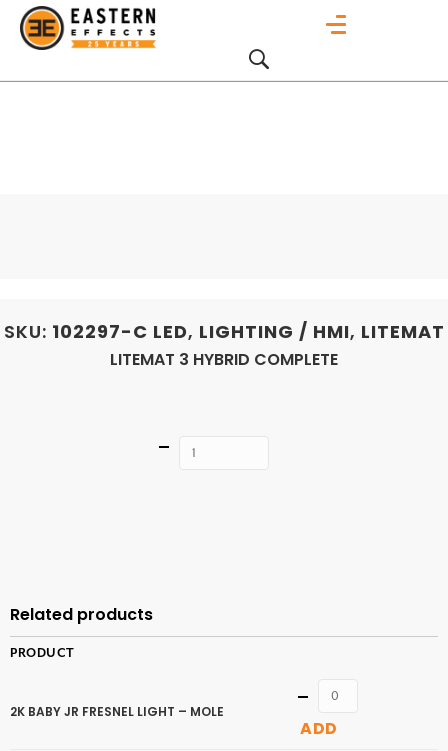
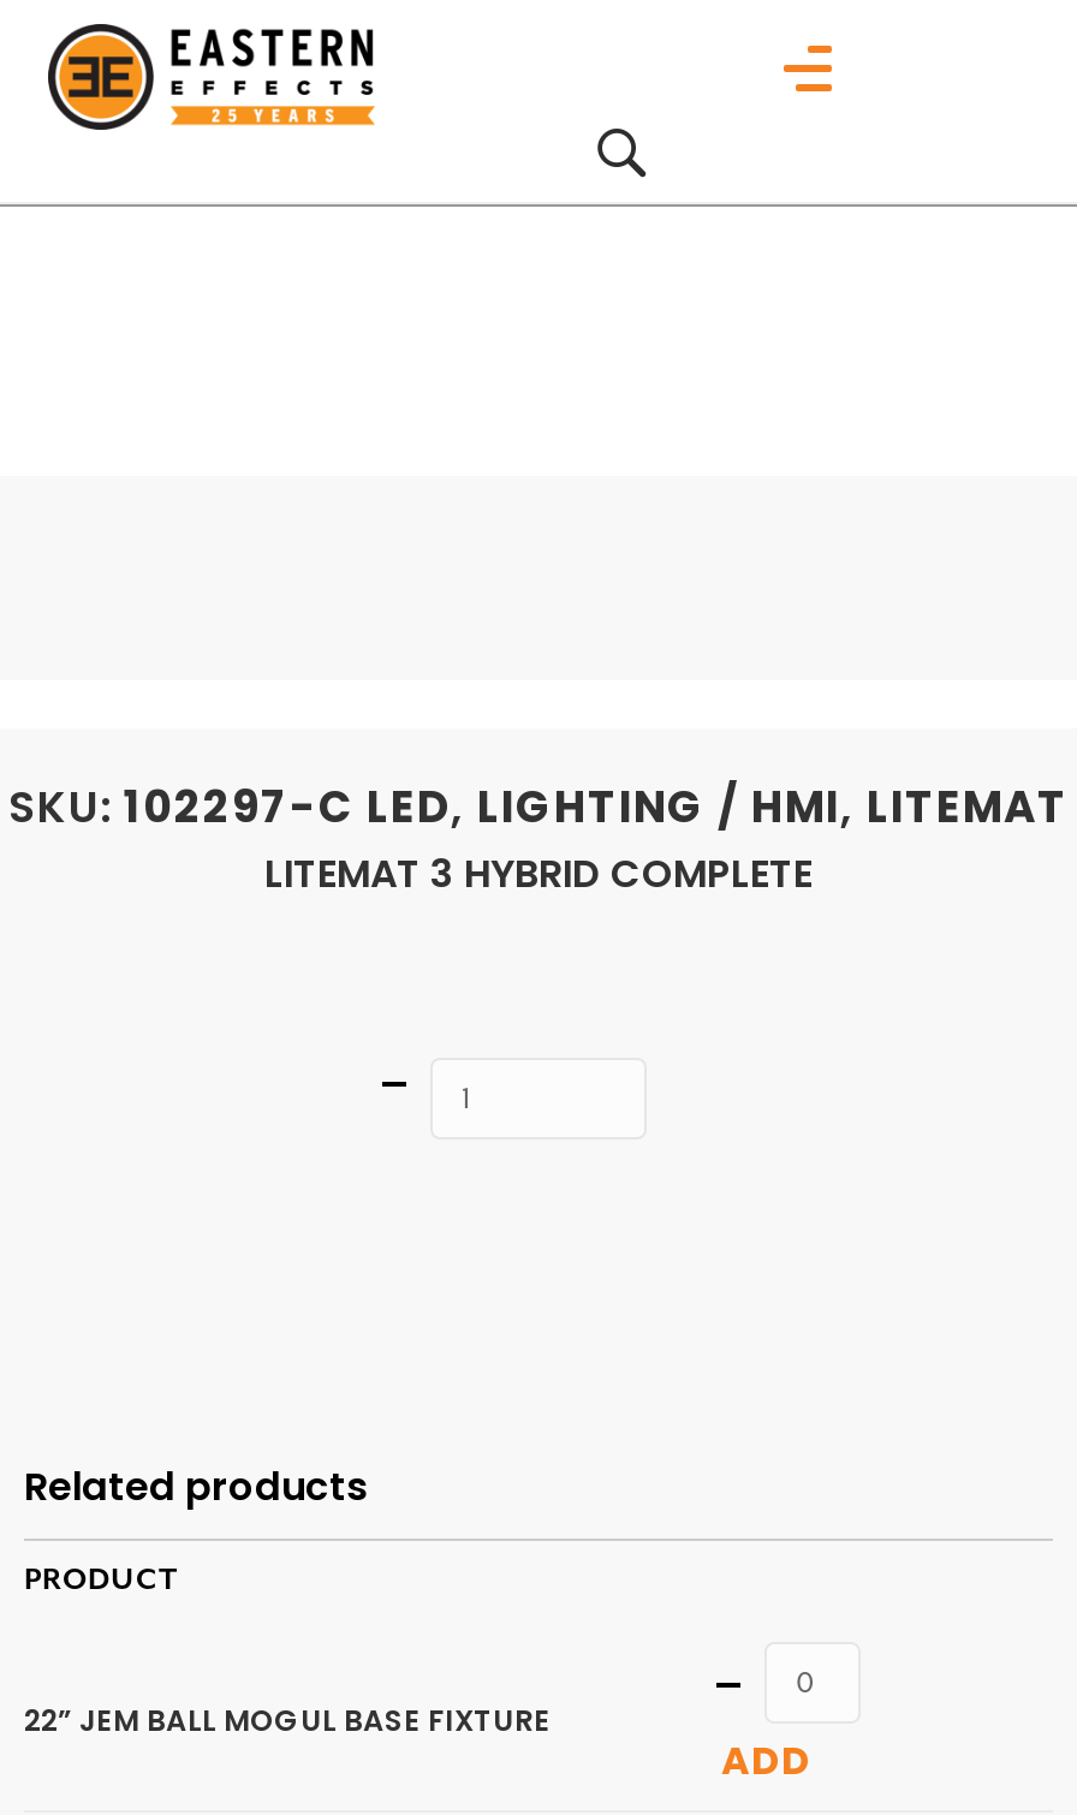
[10,702,224,719] 2K BABY JR FRESNEL LIGHT – MOLE -> [24,1698,551,1739] 22” JEM BALL MOGUL BASE FIXTURE

